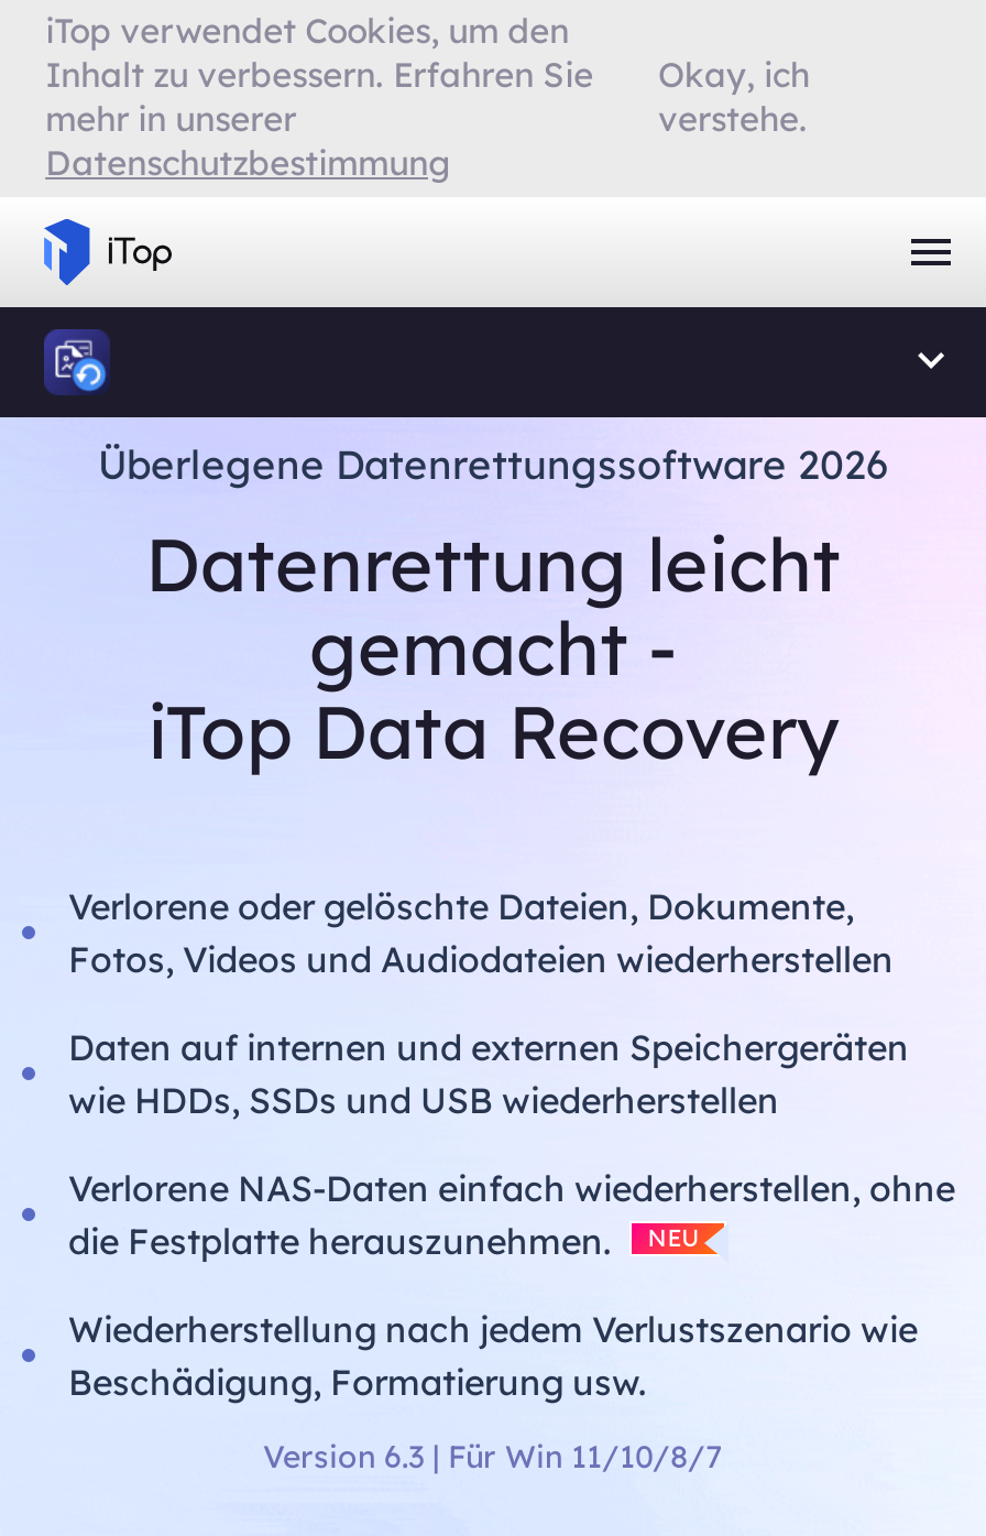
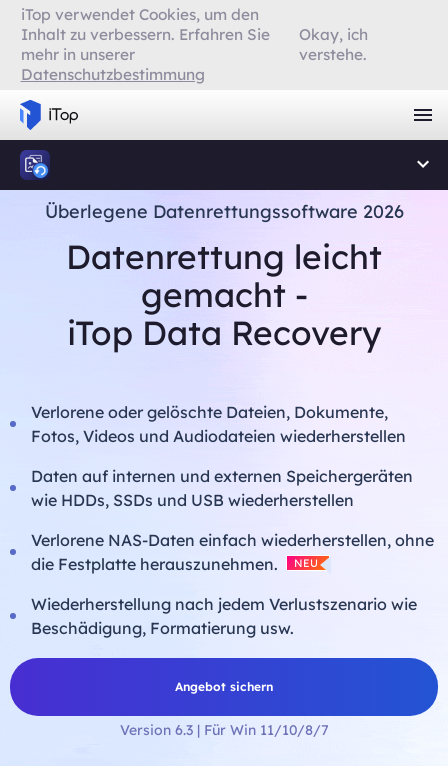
none -> [9,657,439,717] [image] | Angebot sichern

